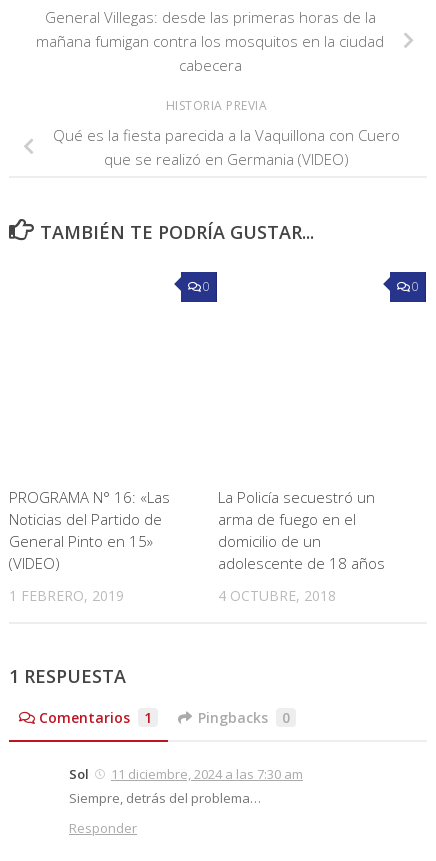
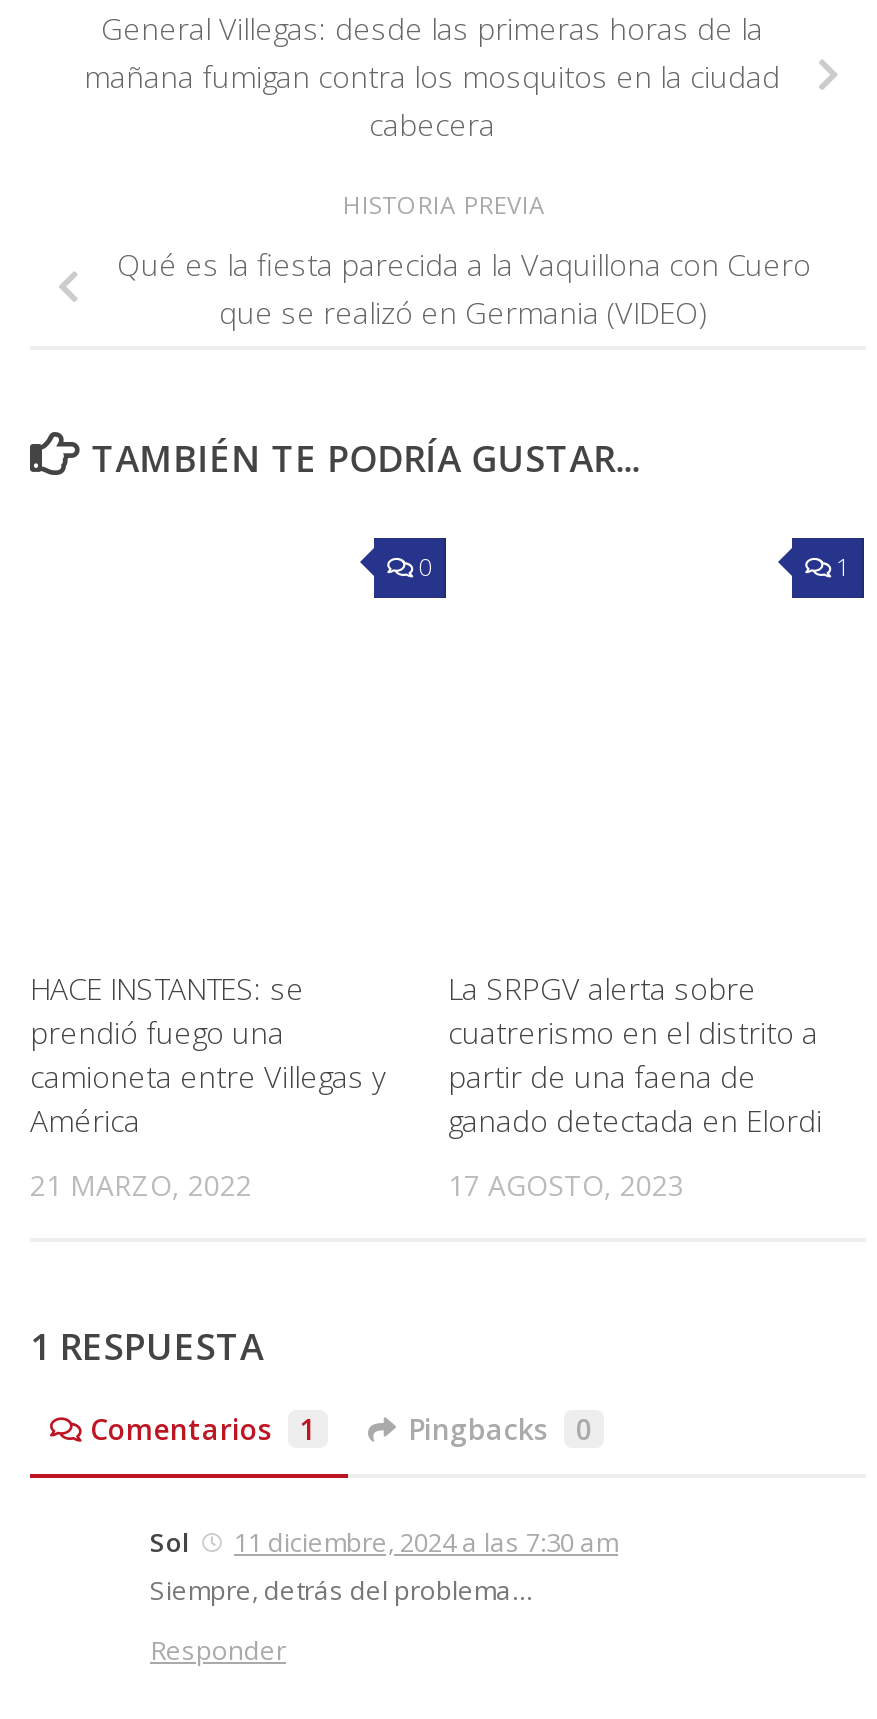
[412,278,419,295] 0 -> [836,550,850,584] 1
[9,487,170,573] PROGRAMA N° 16: «Las | Noticias del Partido de | General Pinto en 15» | (VIDEO) -> [30,968,386,1140] HACE INSTANTES: se | prendió fuego una | camioneta entre Villegas y | América
[218,487,385,573] La Policía secuestró un | arma de fuego en el | domicilio de un | adolescente de 18 años -> [448,968,822,1140] La SRPGV alerta sobre | cuatrerismo en el distrito a | partir de una faena de | ganado detectada en Elordi
[9,586,124,605] 1 FEBRERO, 2019 -> [30,1166,252,1204] 21 MARZO, 2022
[218,586,336,605] 4 OCTUBRE, 2018 -> [448,1166,684,1204] 17 AGOSTO, 2023

